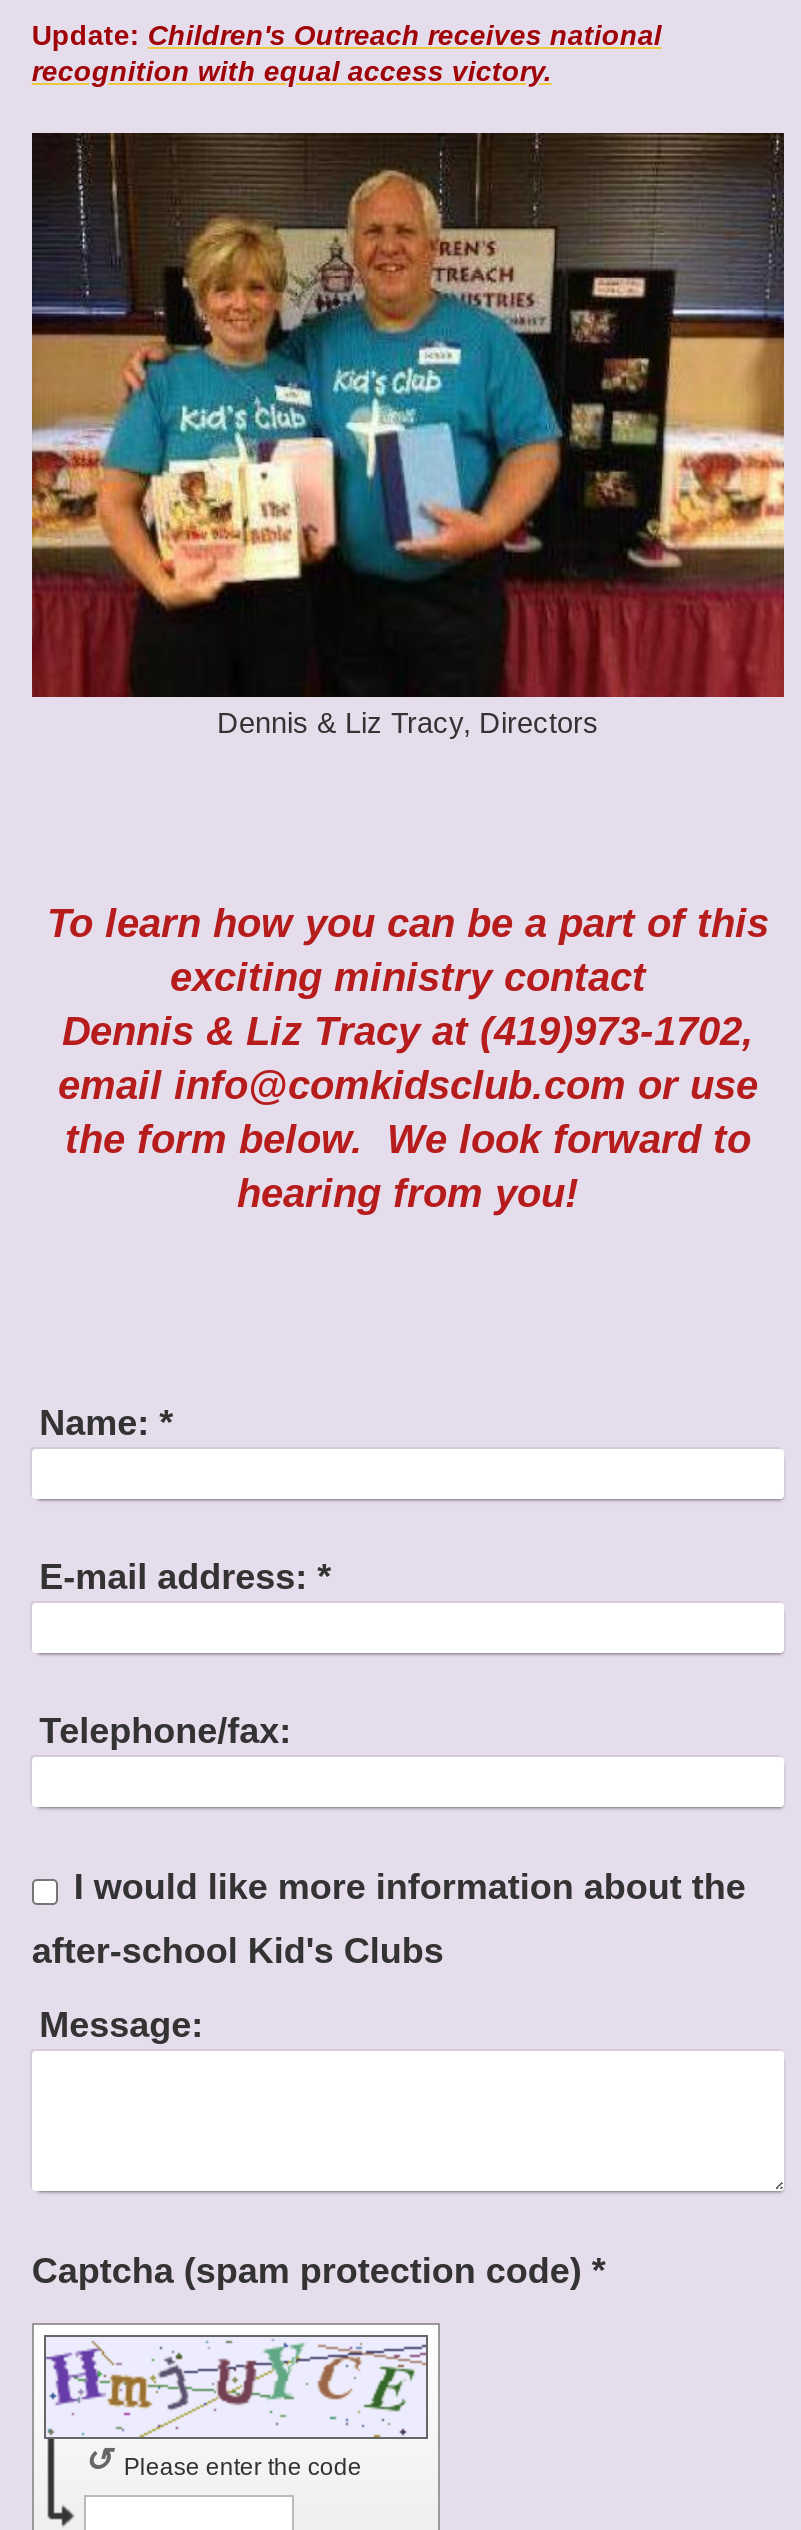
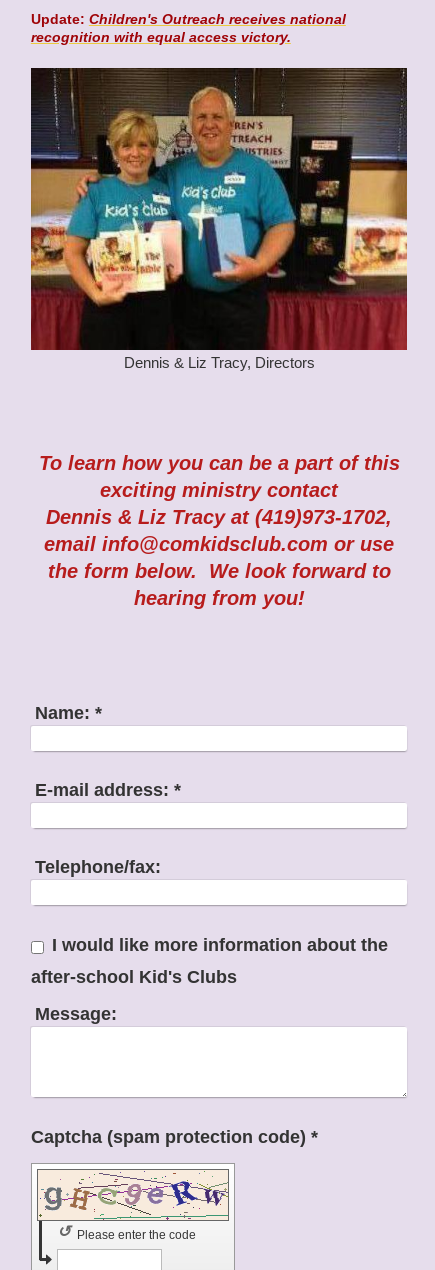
[48,2339,426,2437] [image] -> [39,1171,229,1220] [image]

